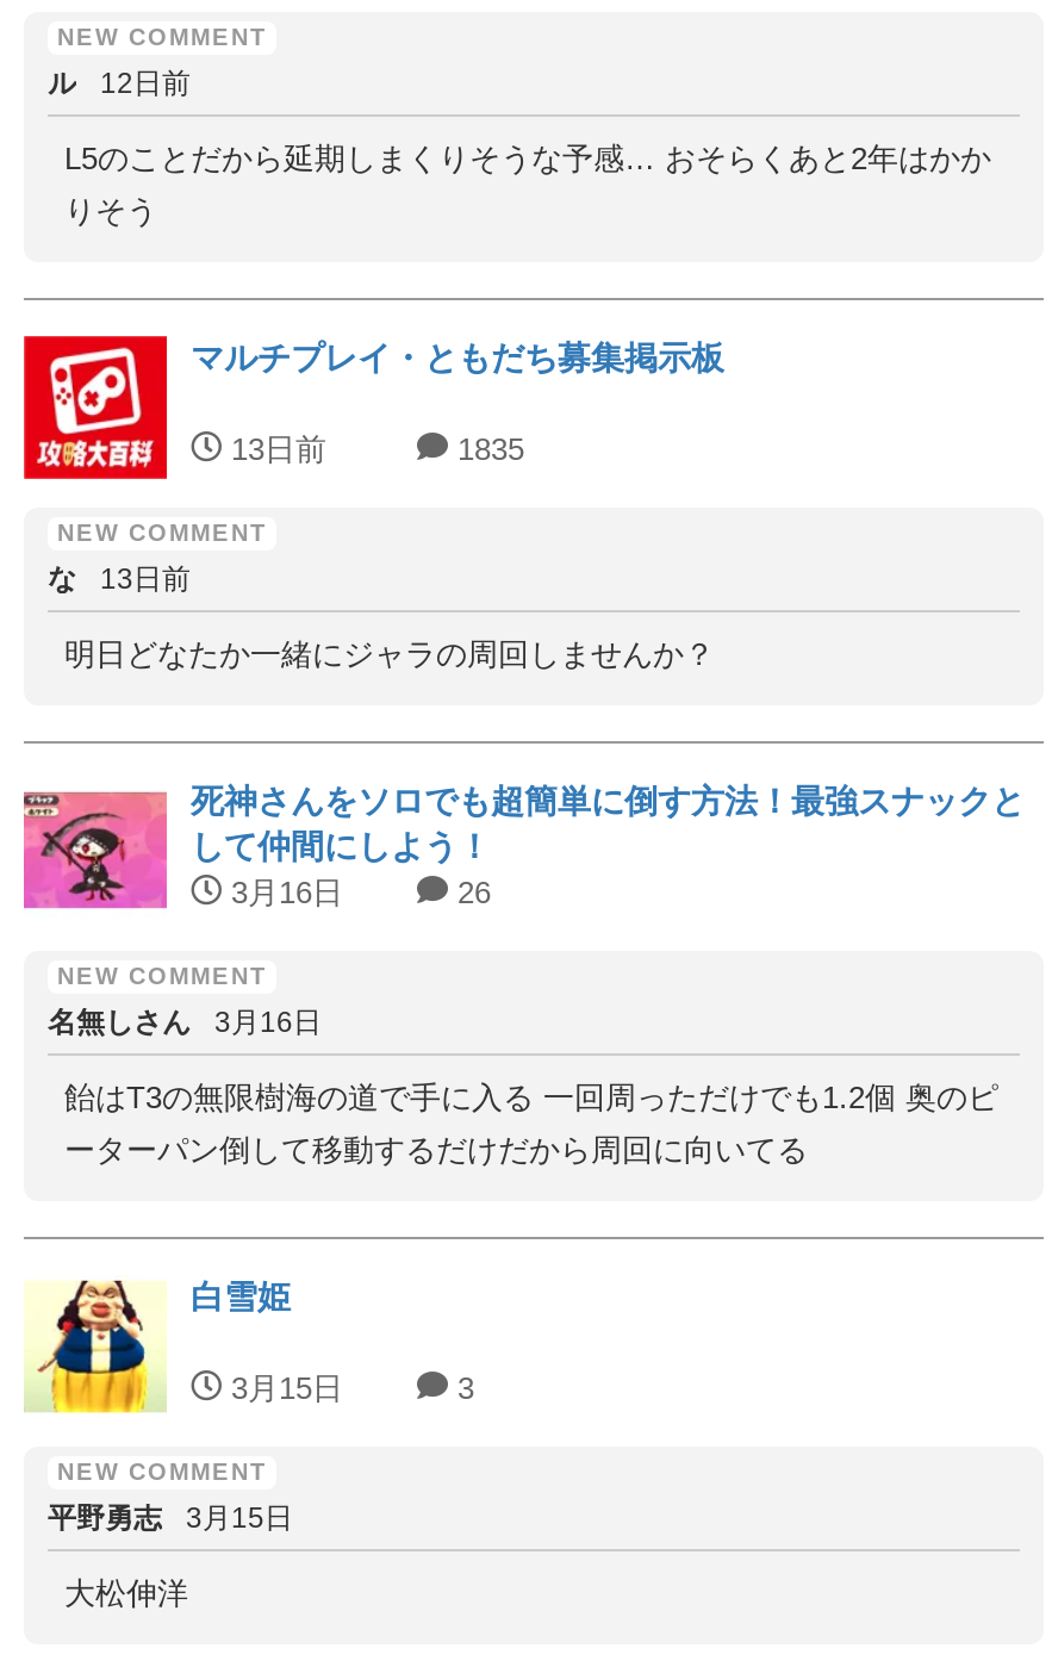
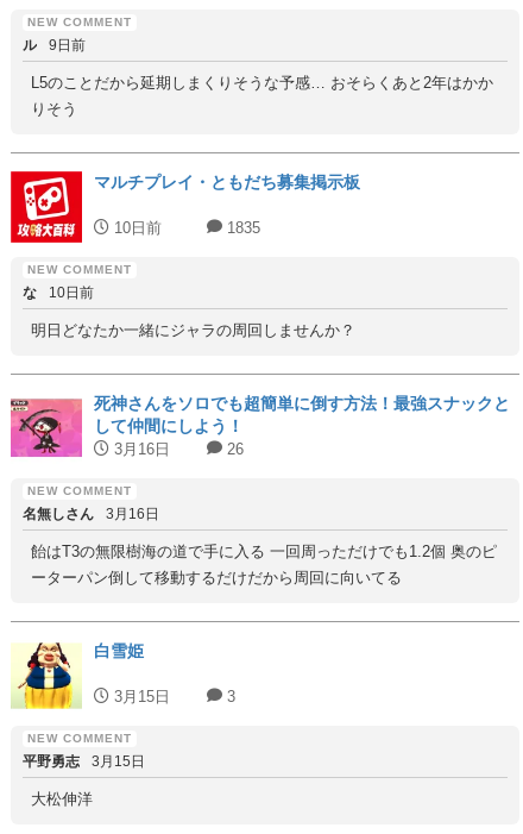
[48,66,191,99] ル 12日前 -> [23,36,86,53] ル 9日前
[222,430,326,466] 13日前 -> [109,218,162,236] 10日前
[48,561,191,595] な 13日前 -> [23,284,94,301] な 10日前

